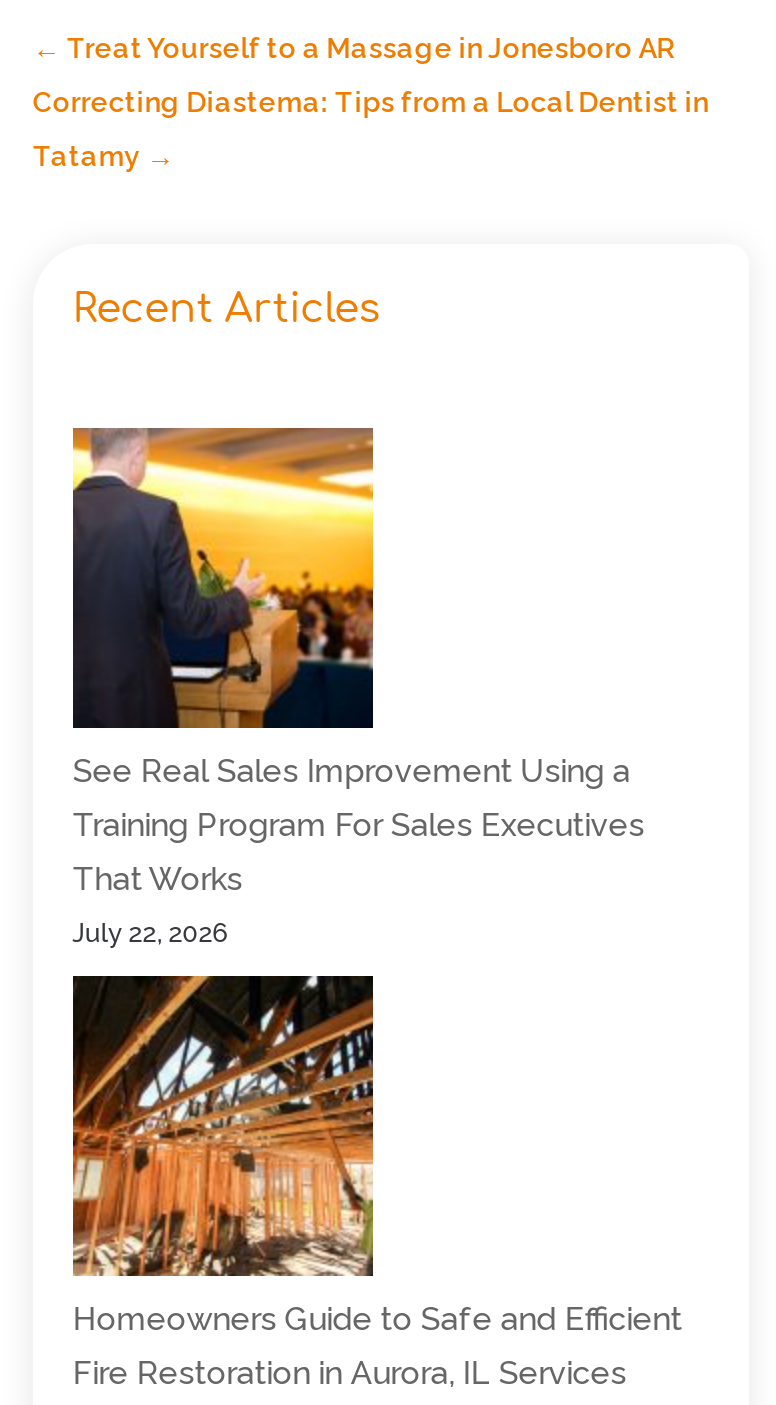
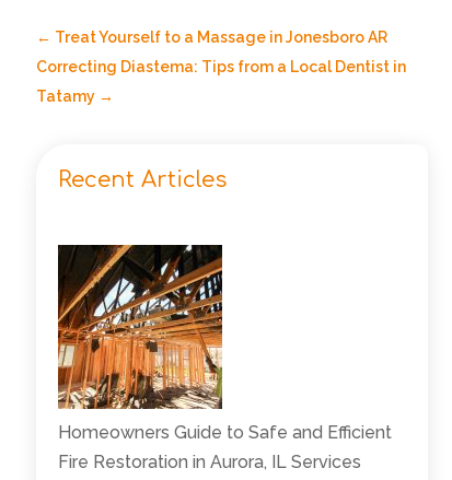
[71,426,645,949] [image] | See Real Sales Improvement Using a | Training Program For Sales Executives | That Works | July 22, 2026 -> none

